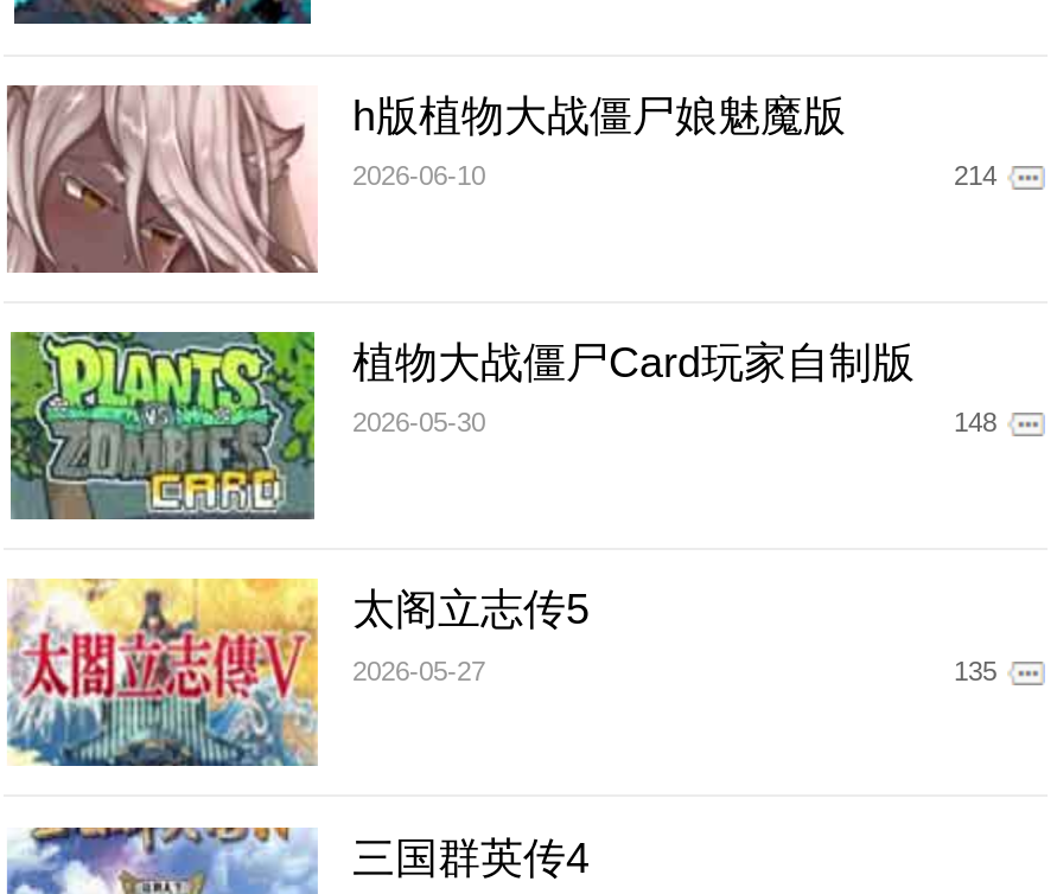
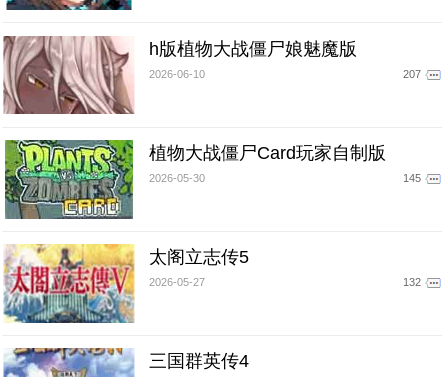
[954,161,996,189] 214 -> [402,68,420,80] 207
[954,408,996,436] 148 -> [402,172,420,184] 145
[954,655,996,684] 135 -> [402,276,420,288] 132

